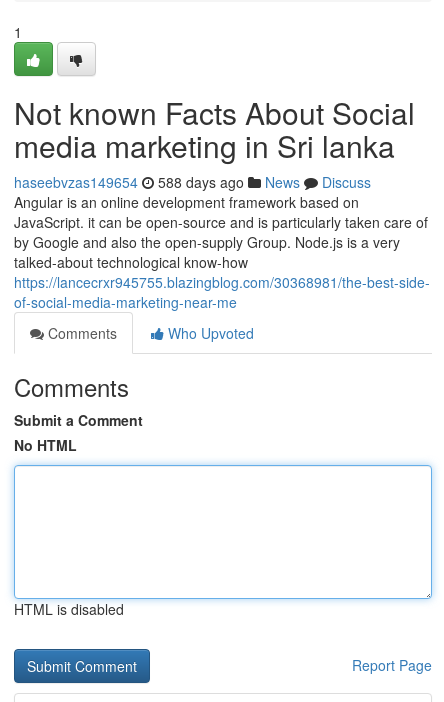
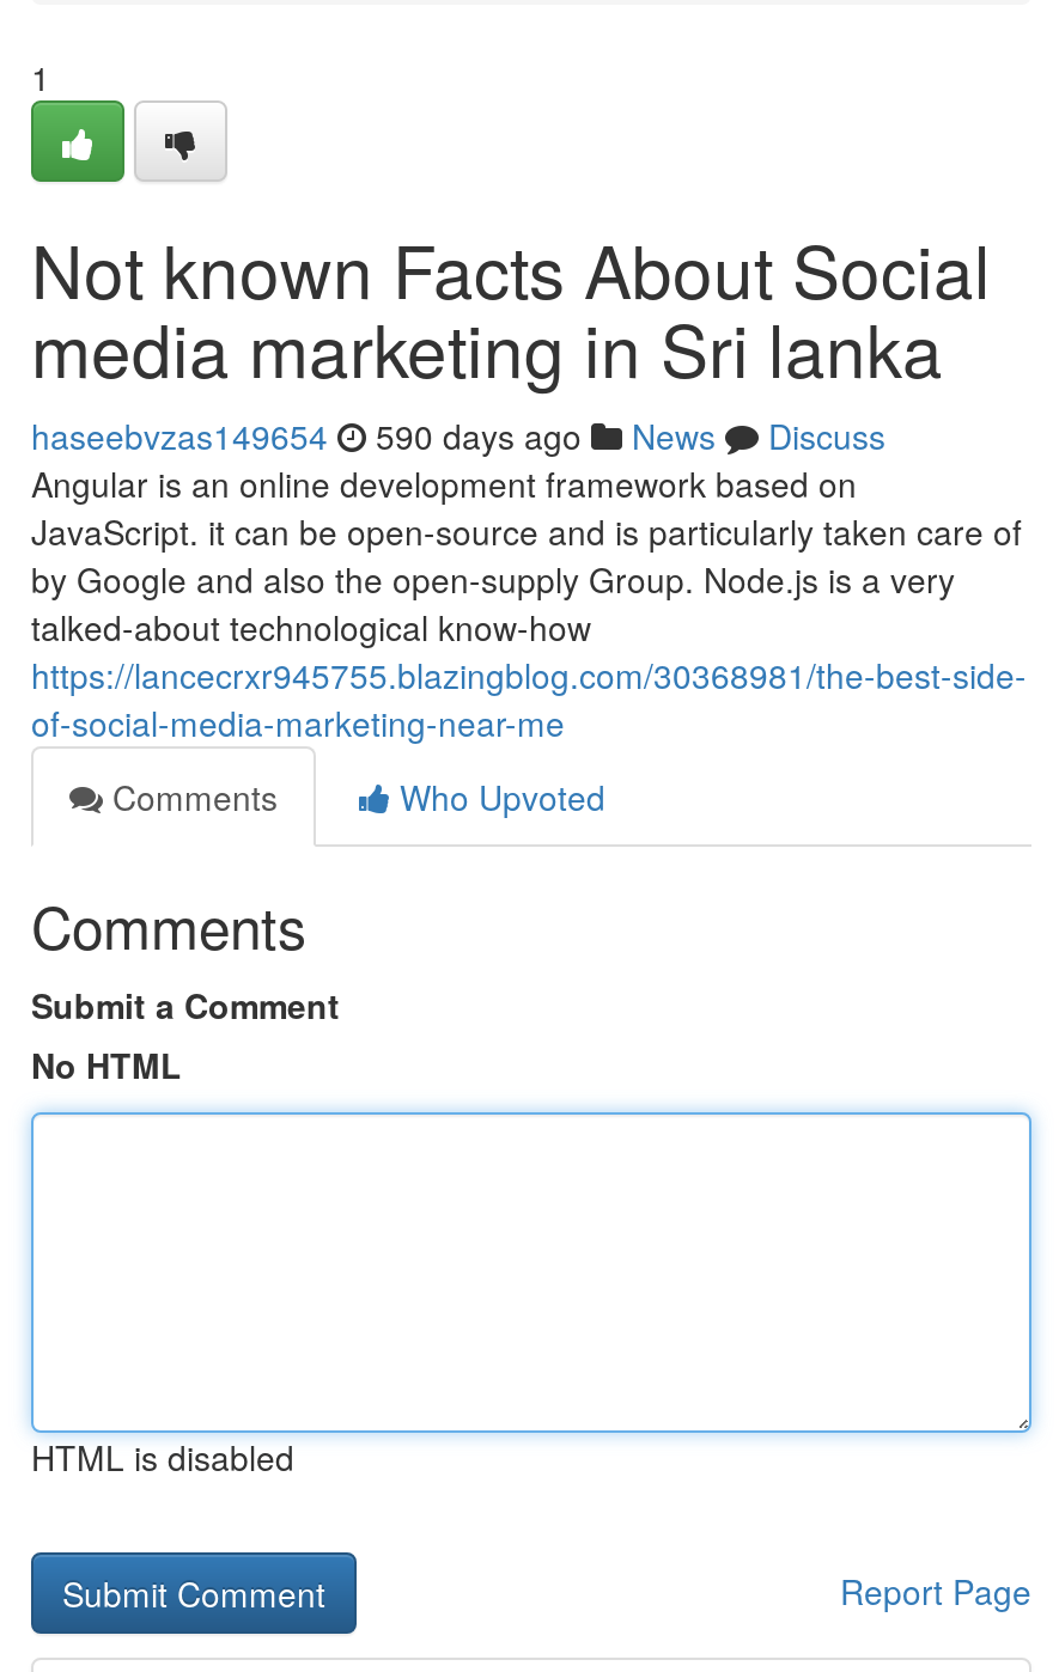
[14,172,371,192] haseebvzas149654 588 days ago News Discuss -> [31,411,885,459] haseebvzas149654 590 days ago News Discuss

